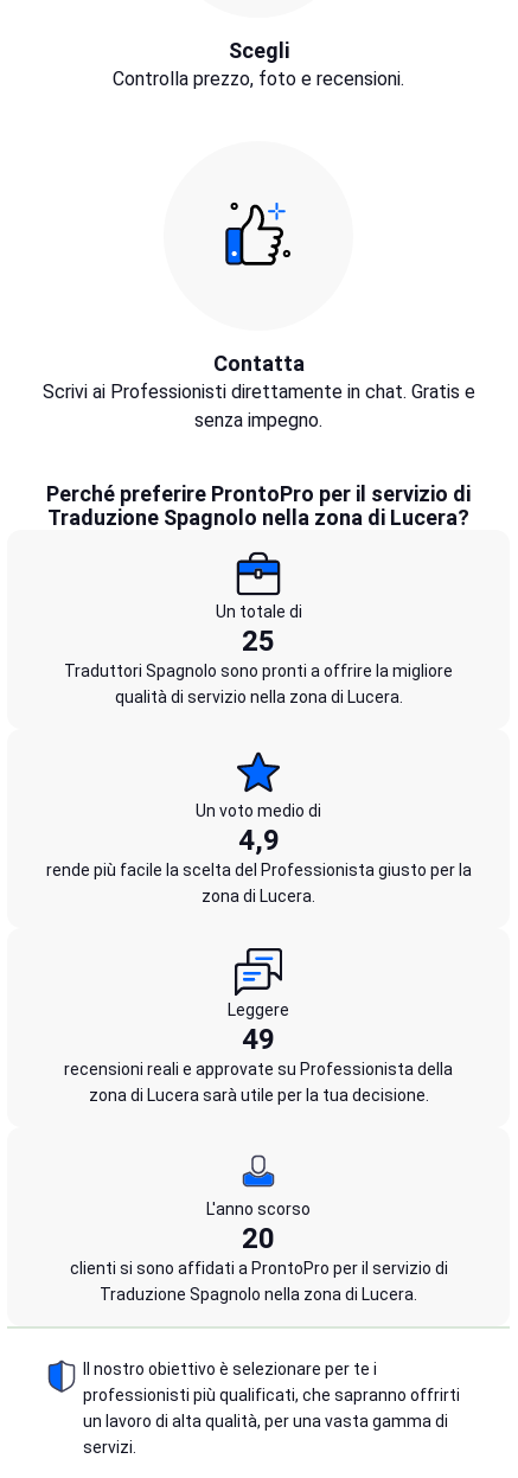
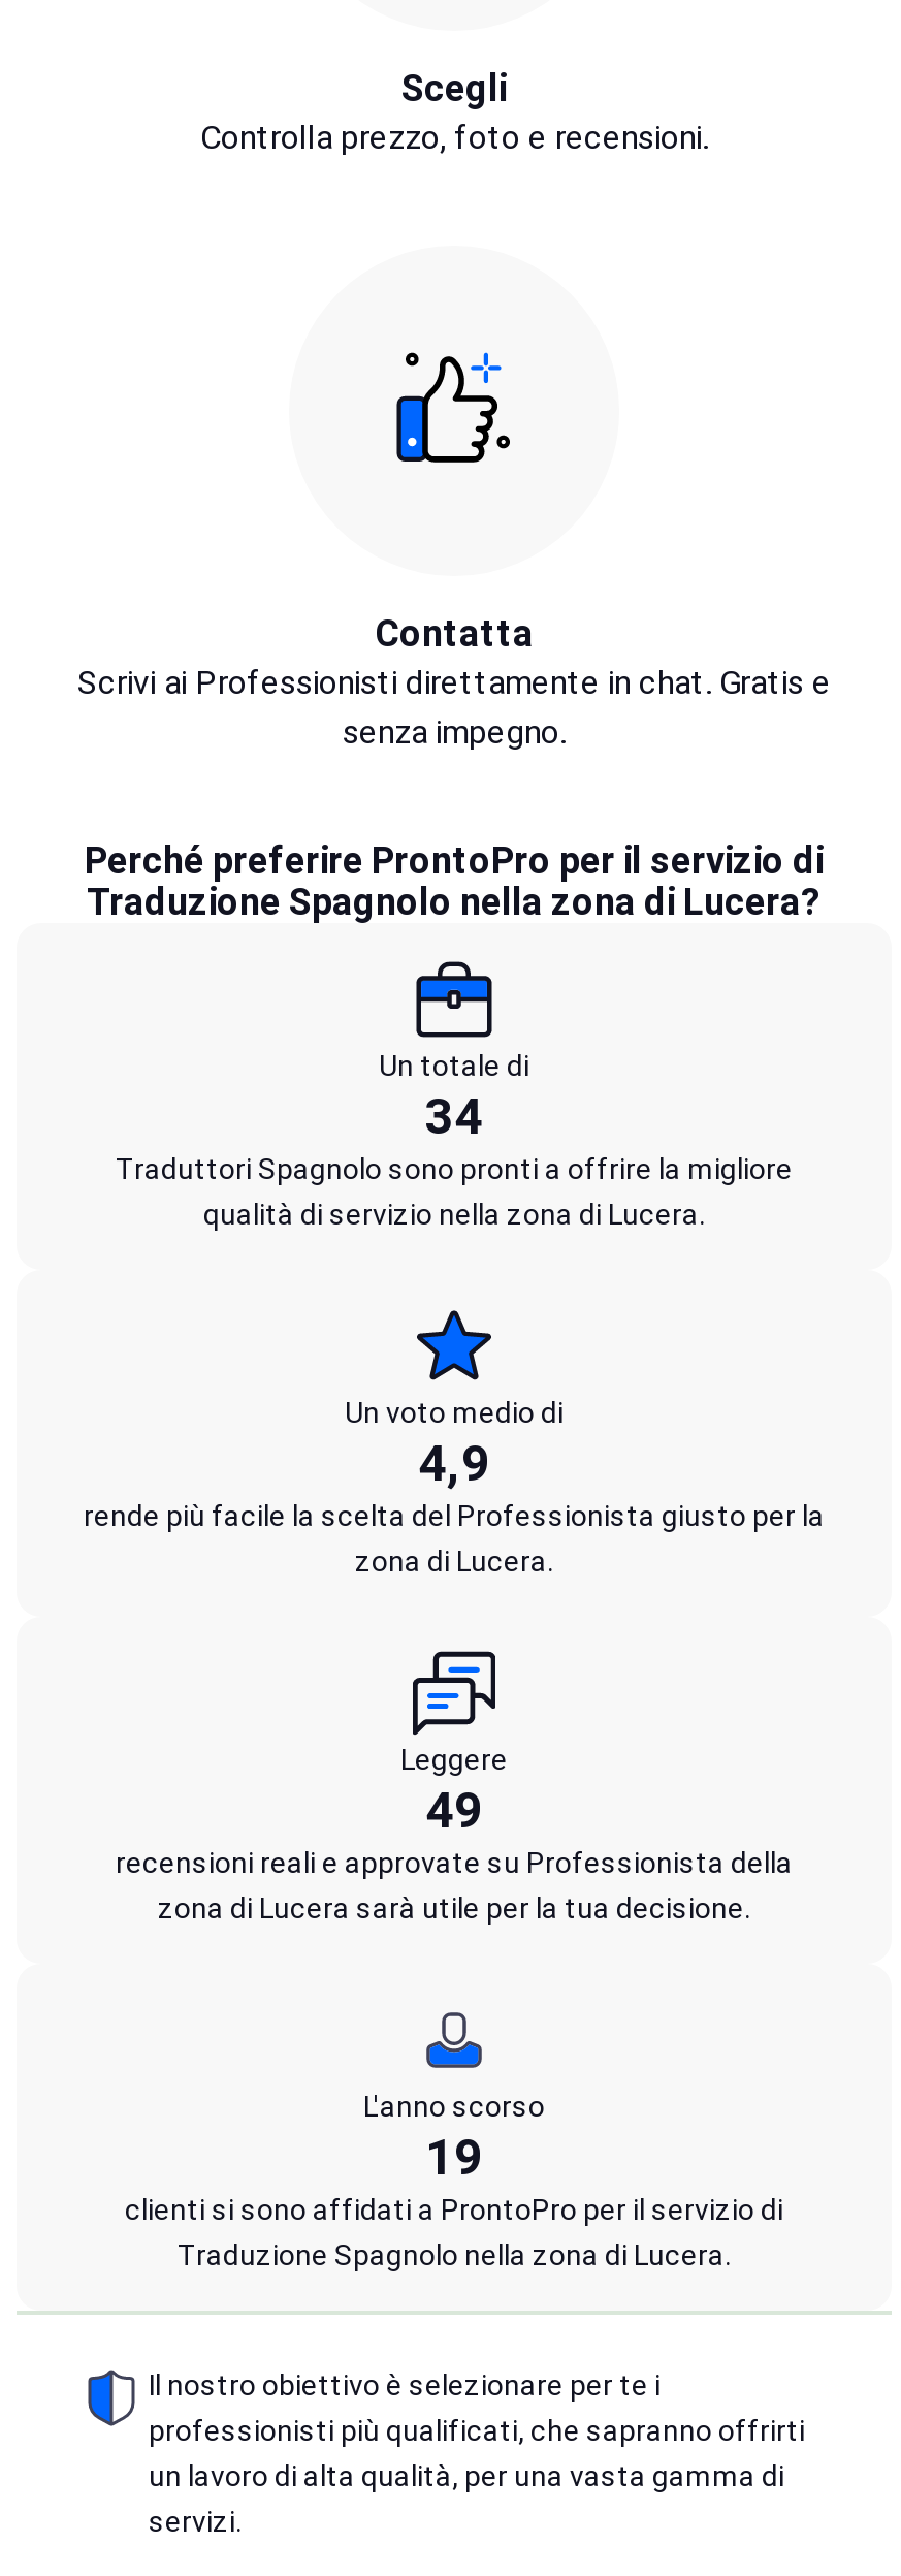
[242,624,275,658] 25 -> [425,1088,483,1146] 34
[242,1222,275,1255] 20 -> [425,2129,483,2186] 19

